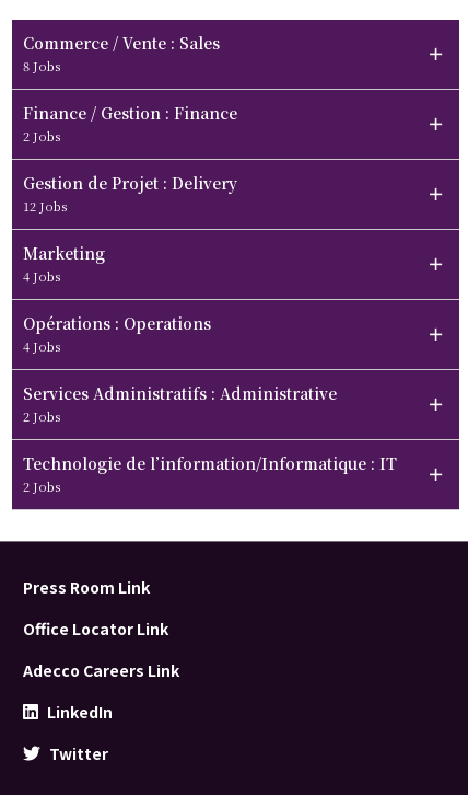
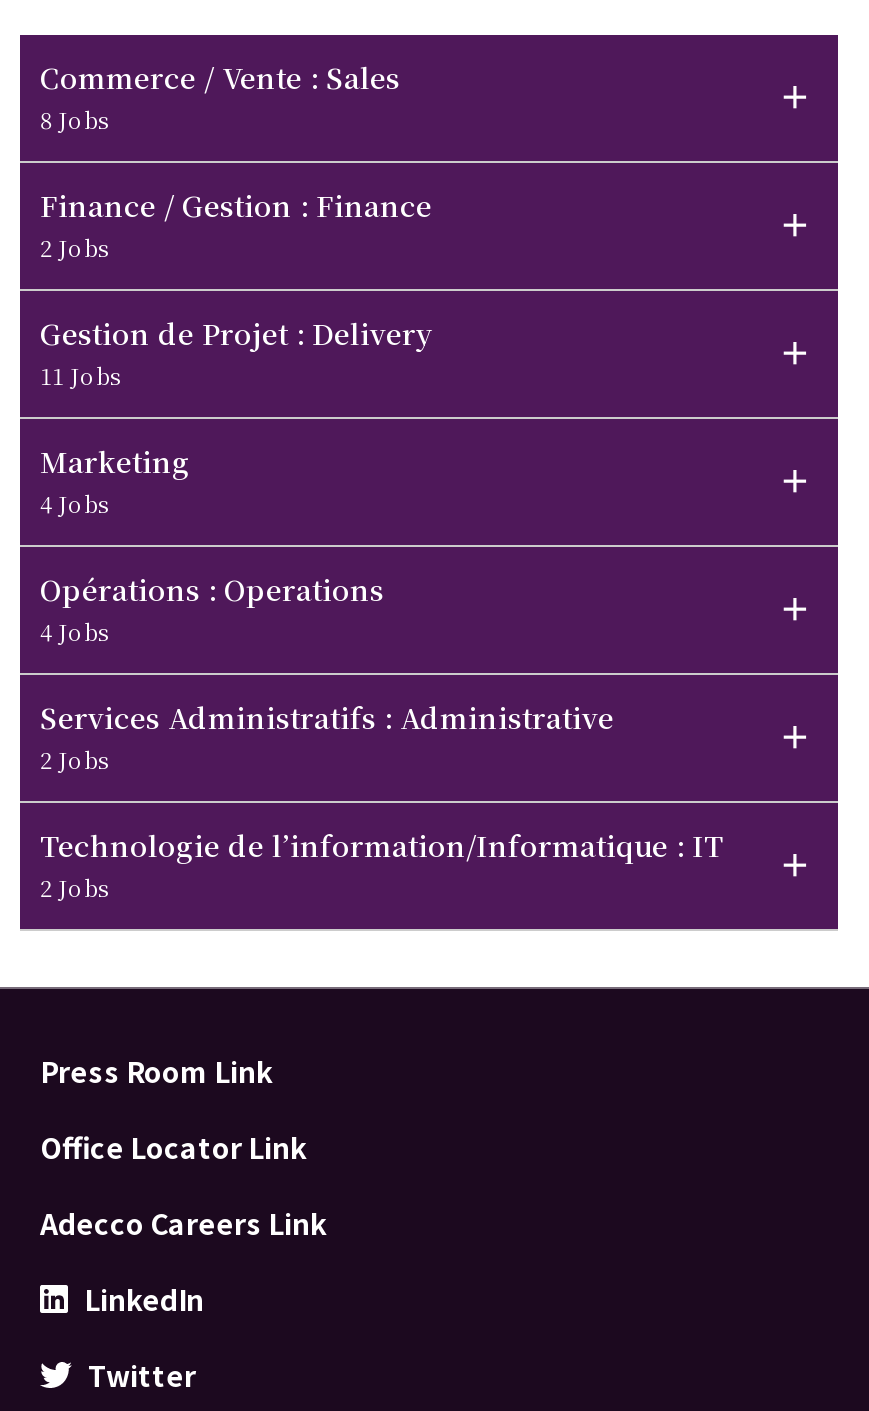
[23,197,68,215] 12 Jobs -> [40,359,122,391] 11 Jobs

